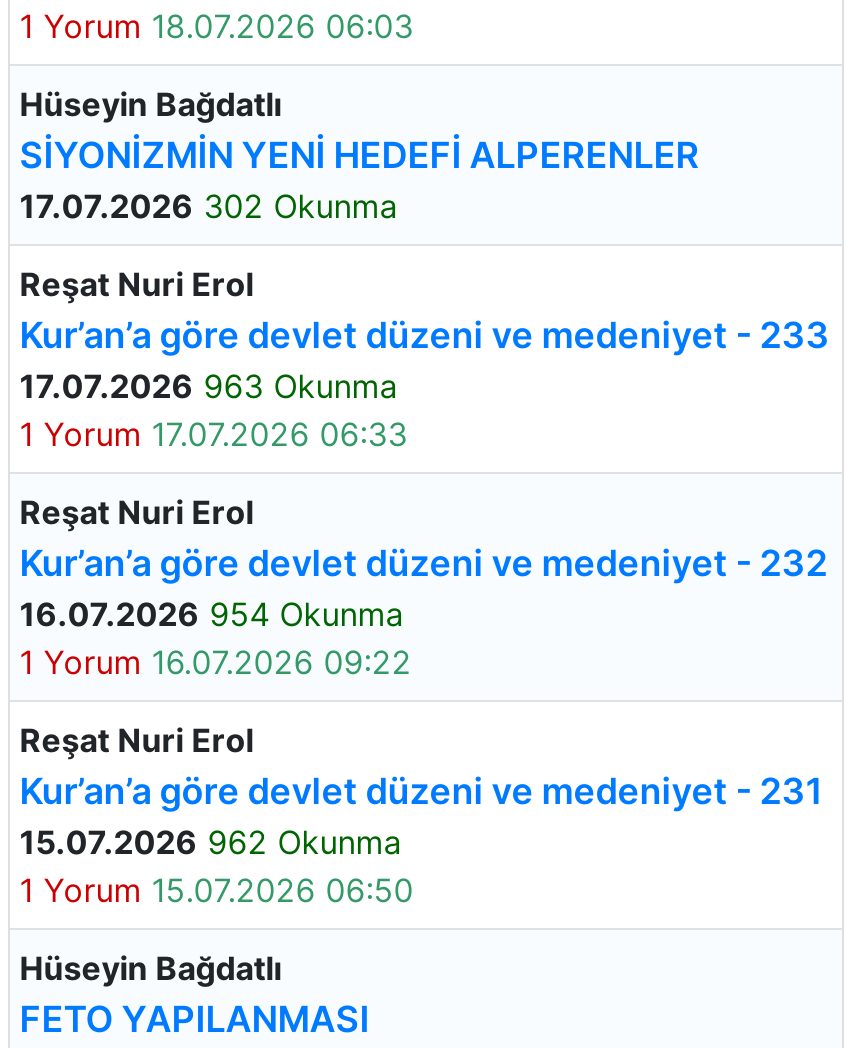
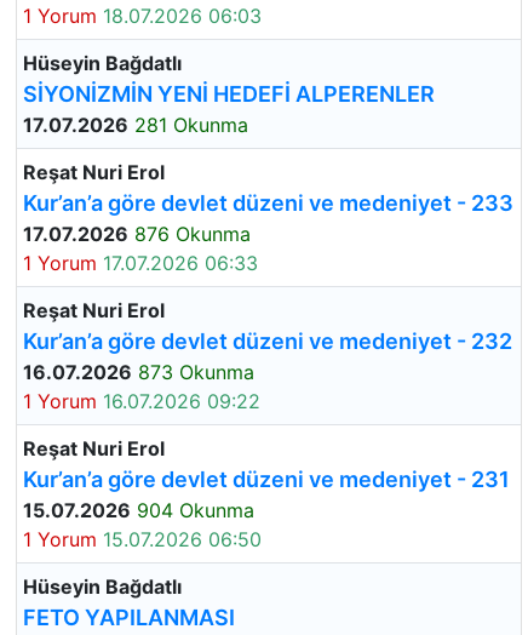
[20,186,398,226] 17.07.2026 302 Okunma -> [23,113,248,137] 17.07.2026 281 Okunma
[20,366,398,406] 17.07.2026 963 Okunma -> [23,222,250,246] 17.07.2026 876 Okunma
[20,594,404,634] 16.07.2026 954 Okunma -> [23,360,254,384] 16.07.2026 873 Okunma
[20,822,402,862] 15.07.2026 962 Okunma -> [23,498,254,522] 15.07.2026 904 Okunma

